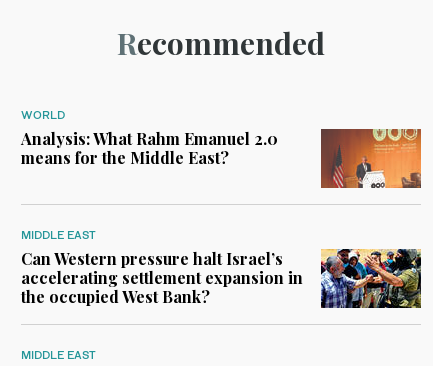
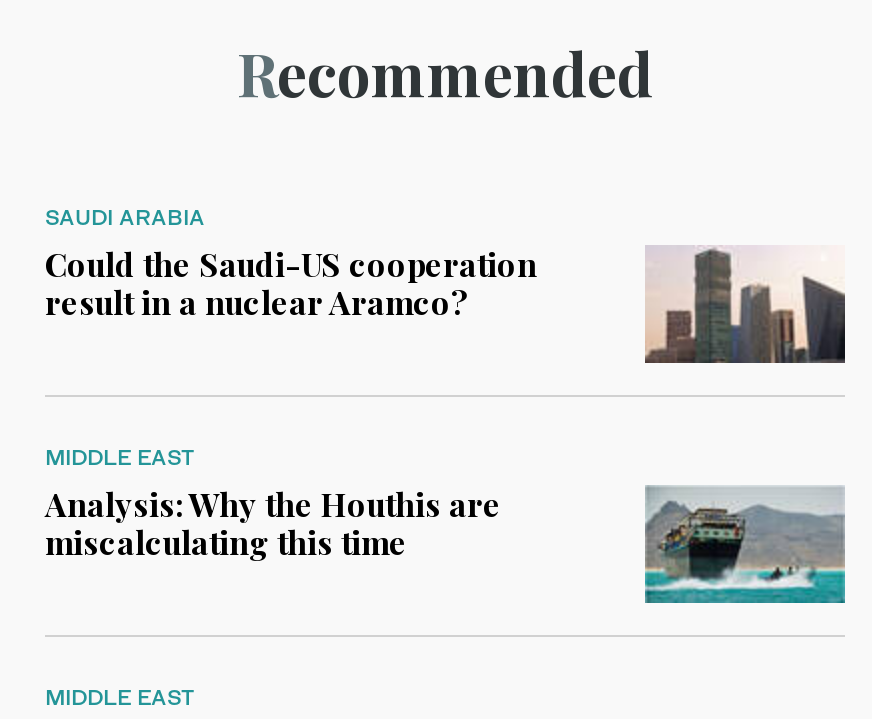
[21,108,278,168] WORLD | Analysis: What Rahm Emanuel 2.0 | means for the Middle East? -> [45,203,537,323] SAUDI ARABIA | Could the Saudi-US cooperation | result in a nuclear Aramco?
[320,128,422,189] [image] -> [645,245,847,365] [image]
[21,248,303,307] Can Western pressure halt Israel’s | accelerating settlement expansion in | the occupied West Bank? -> [45,483,501,563] Analysis: Why the Houthis are | miscalculating this time
[320,248,422,309] [image] -> [643,485,847,605] [image]

